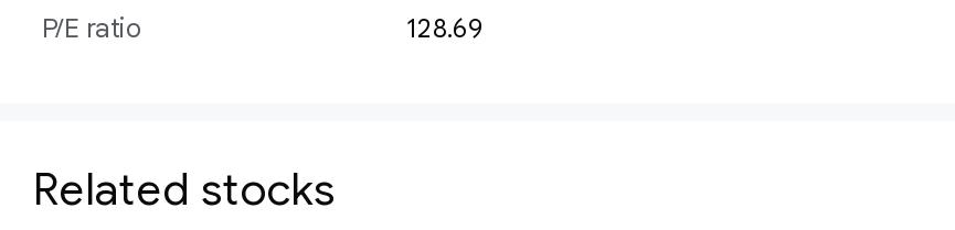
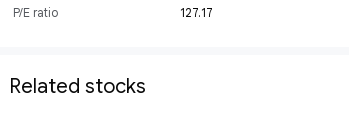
[406,11,484,44] 128.69 -> [180,5,213,20] 127.17

